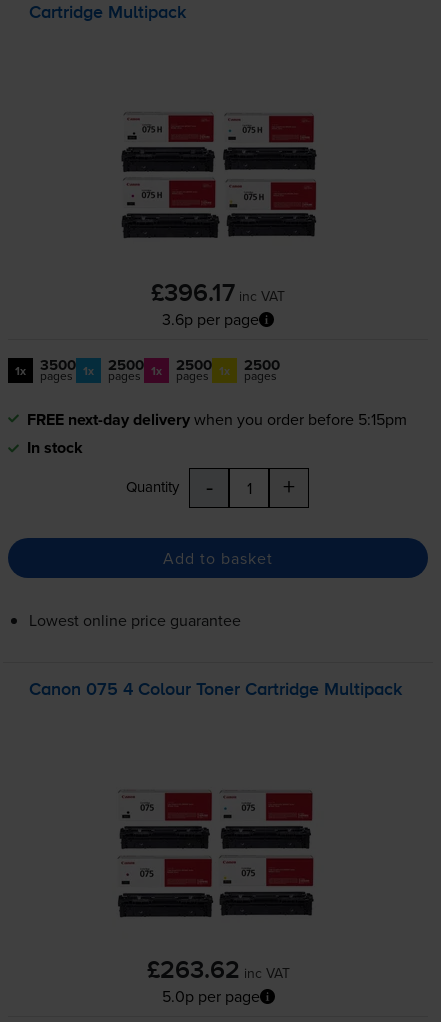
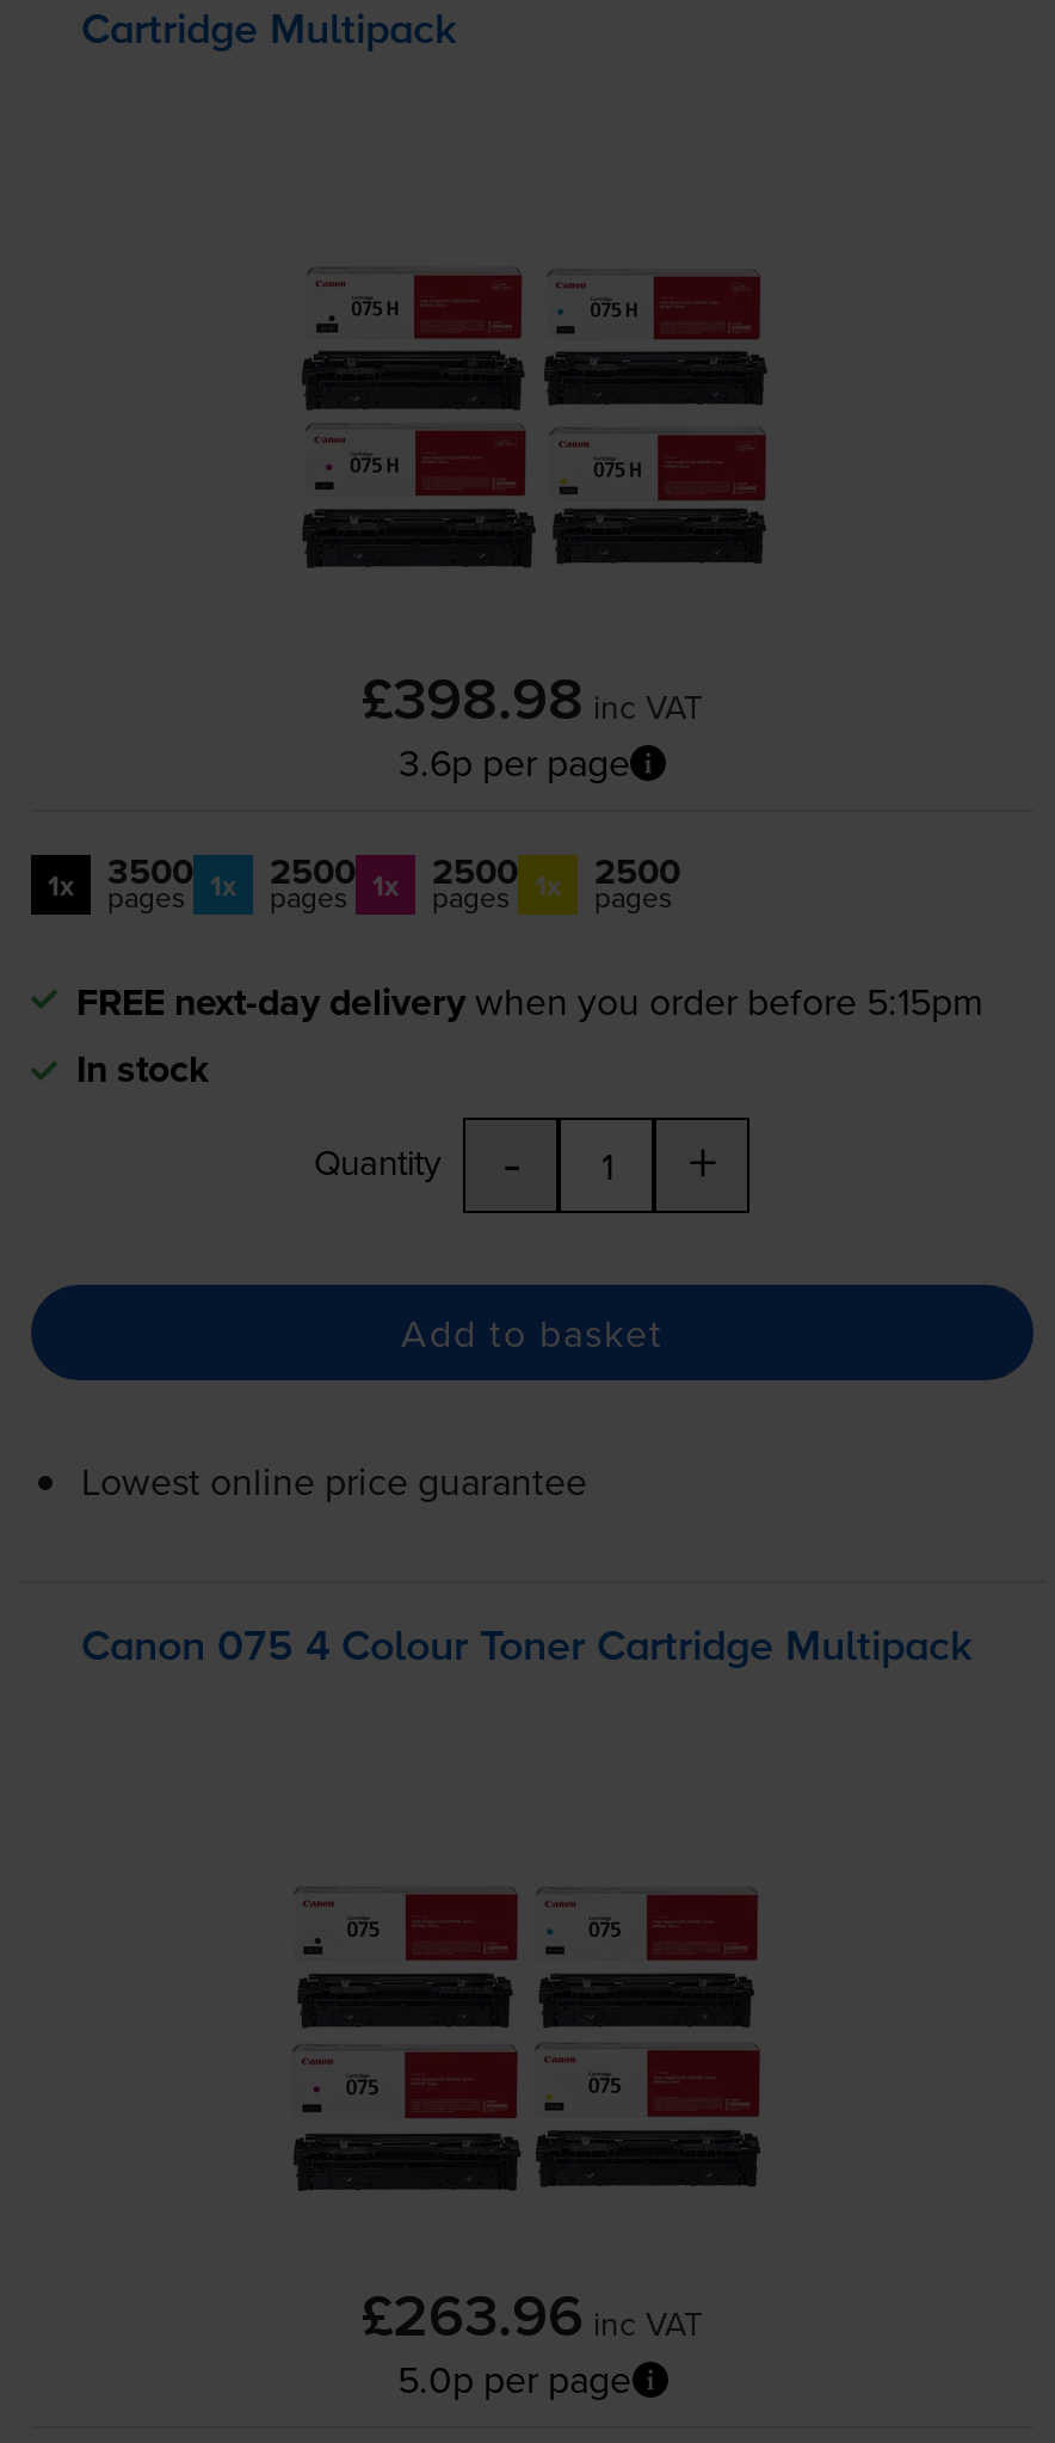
[151,282,285,307] £396.17 inc VAT -> [362,674,703,733] £398.98 inc VAT
[146,959,289,984] £263.62 inc VAT -> [362,2290,703,2350] £263.96 inc VAT

